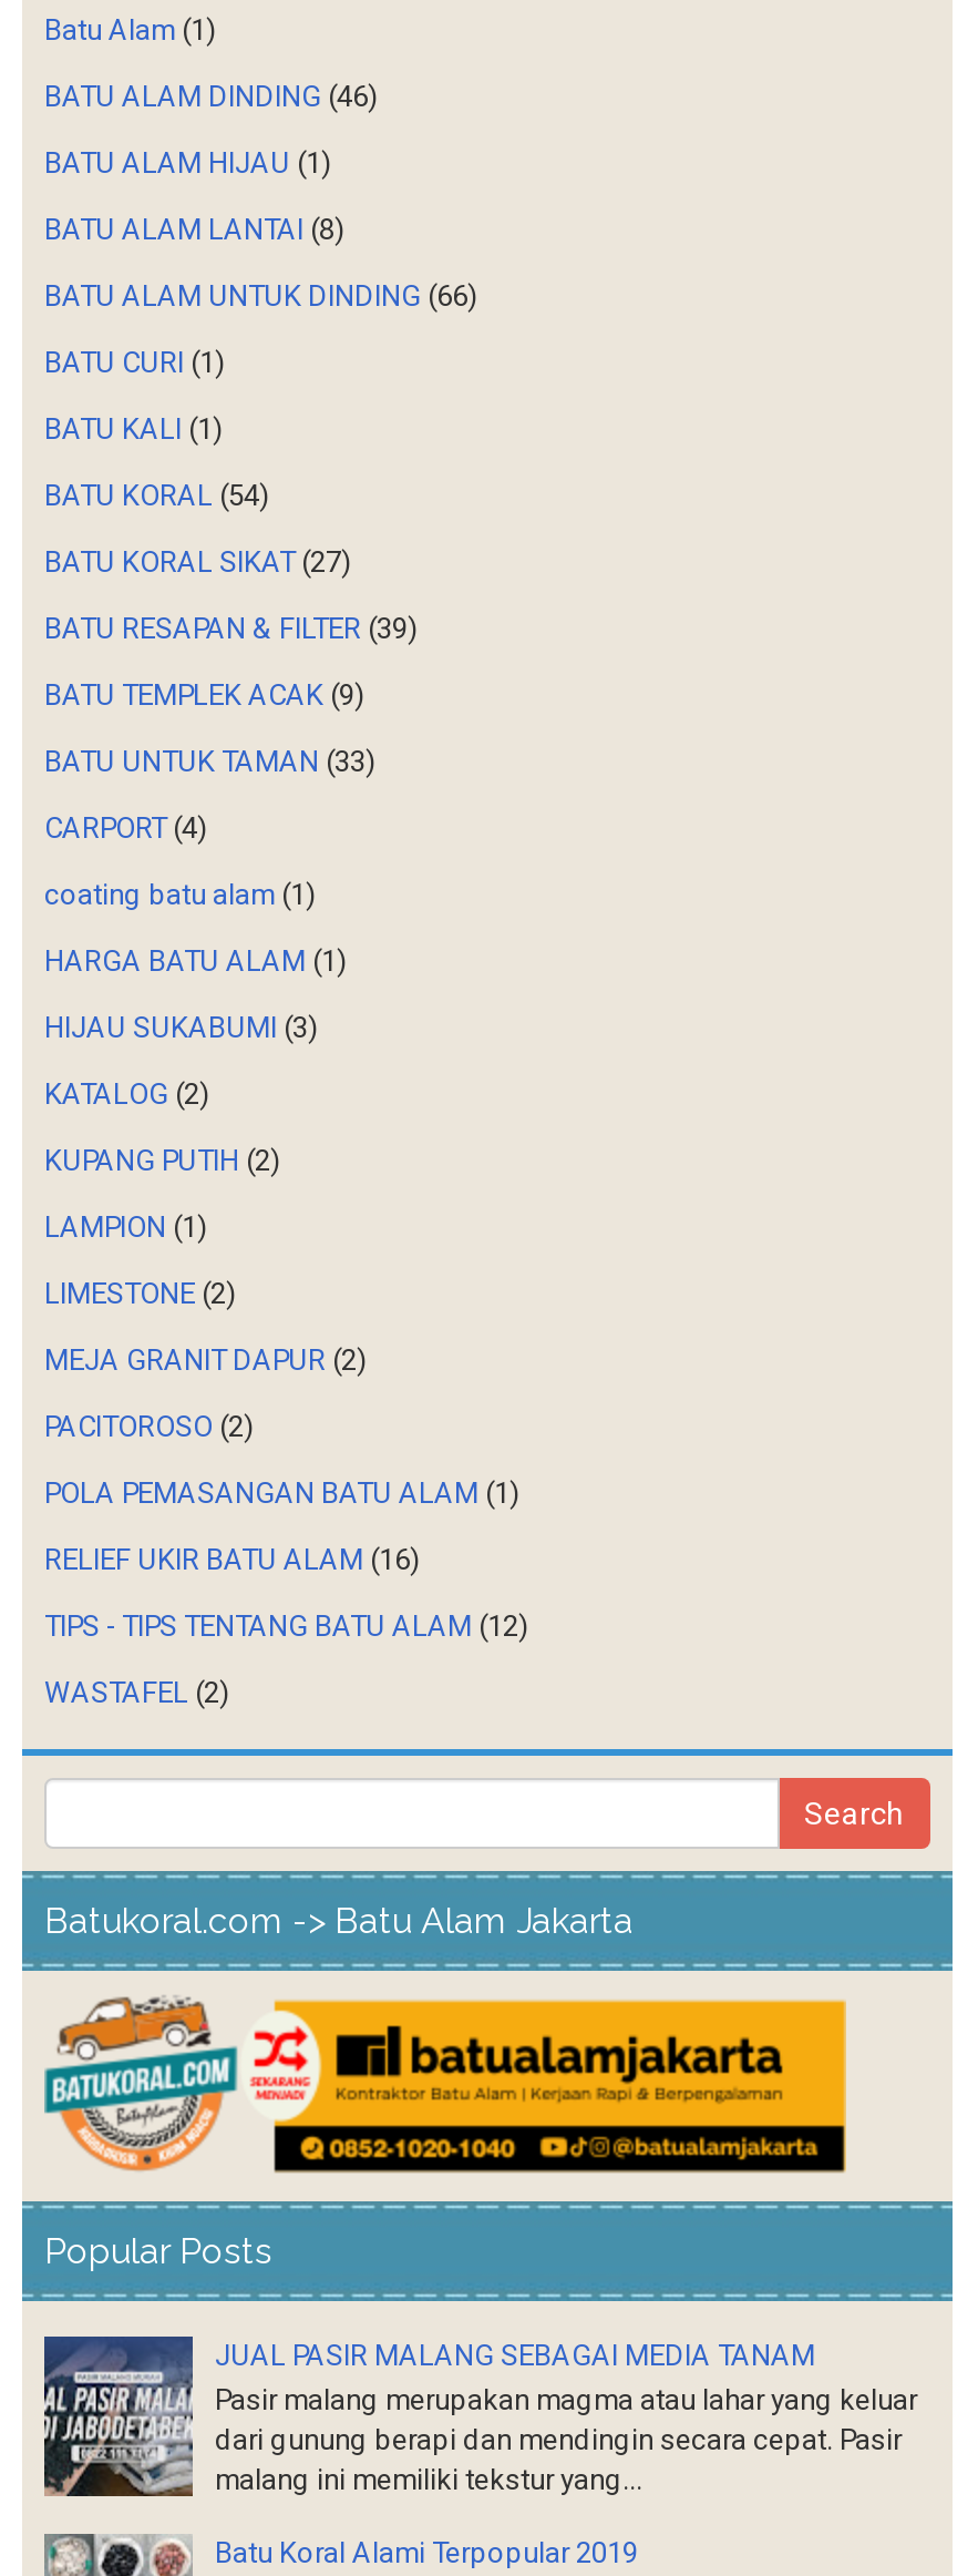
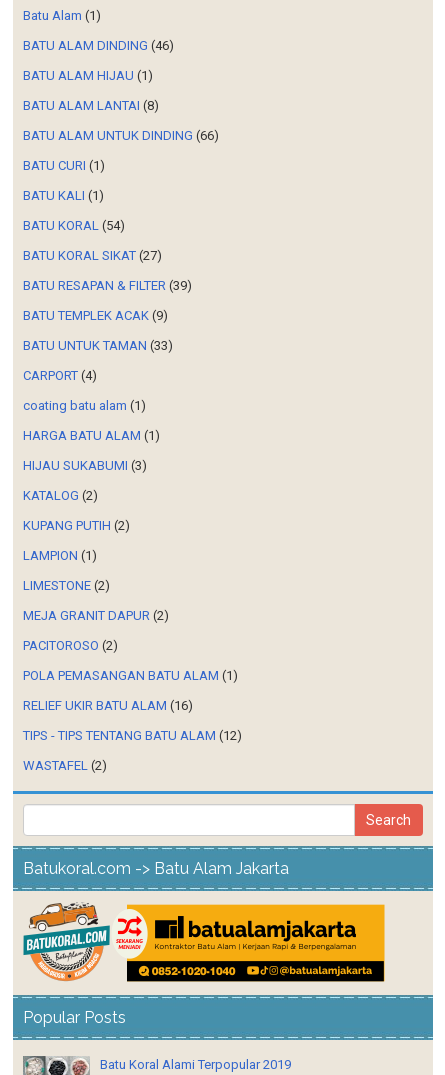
[44,2334,917,2498] [image] | JUAL PASIR MALANG SEBAGAI MEDIA TANAM | Pasir malang merupakan magma atau lahar yang keluar | dari gunung berapi dan mendingin secara cepat. Pasir | malang ini memiliki tekstur yang... -> none

